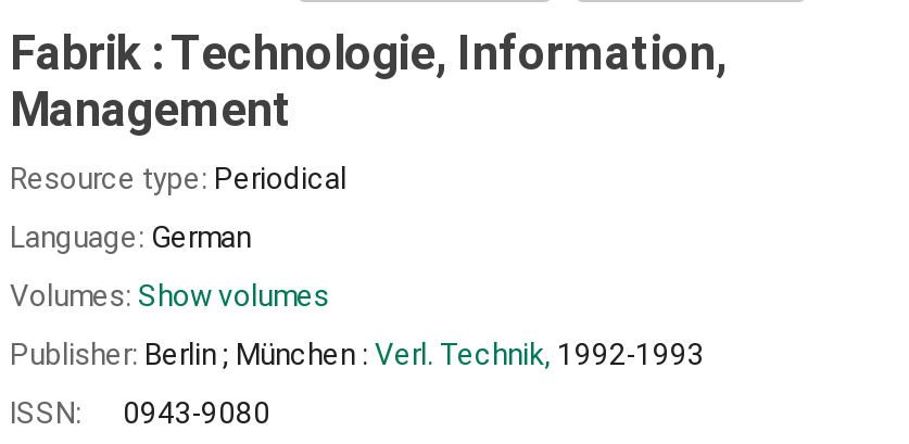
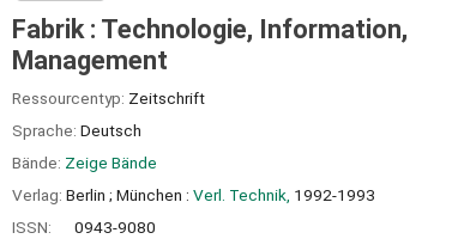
[10,162,346,196] Resource type: Periodical -> [12,89,205,108] Ressourcentyp: Zeitschrift
[10,220,251,254] Language: German -> [12,121,141,140] Sprache: Deutsch
[10,278,329,313] Volumes: Show volumes -> [12,153,157,172] Bände: Zeige Bände
[10,336,705,371] Publisher: Berlin ; München : Verl. Technik, 1992-1993 -> [12,185,375,204] Verlag: Berlin ; München : Verl. Technik, 1992-1993

